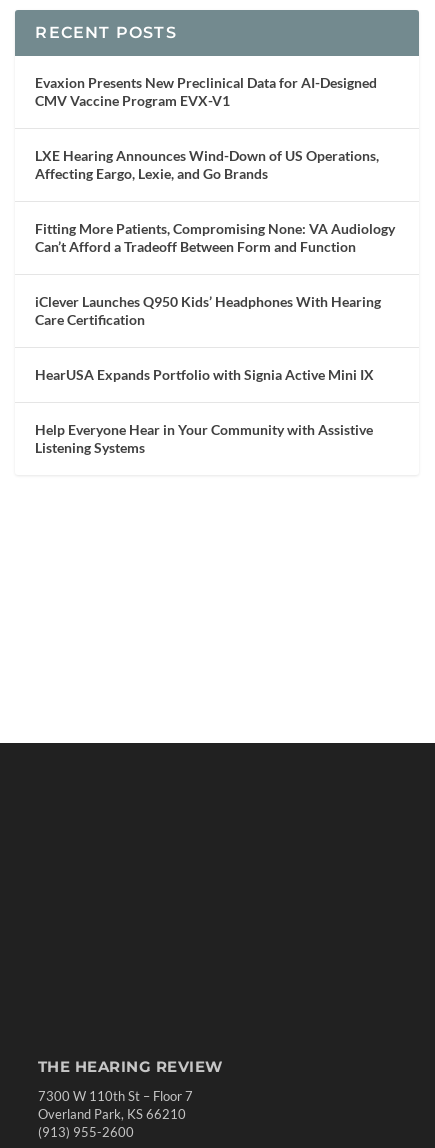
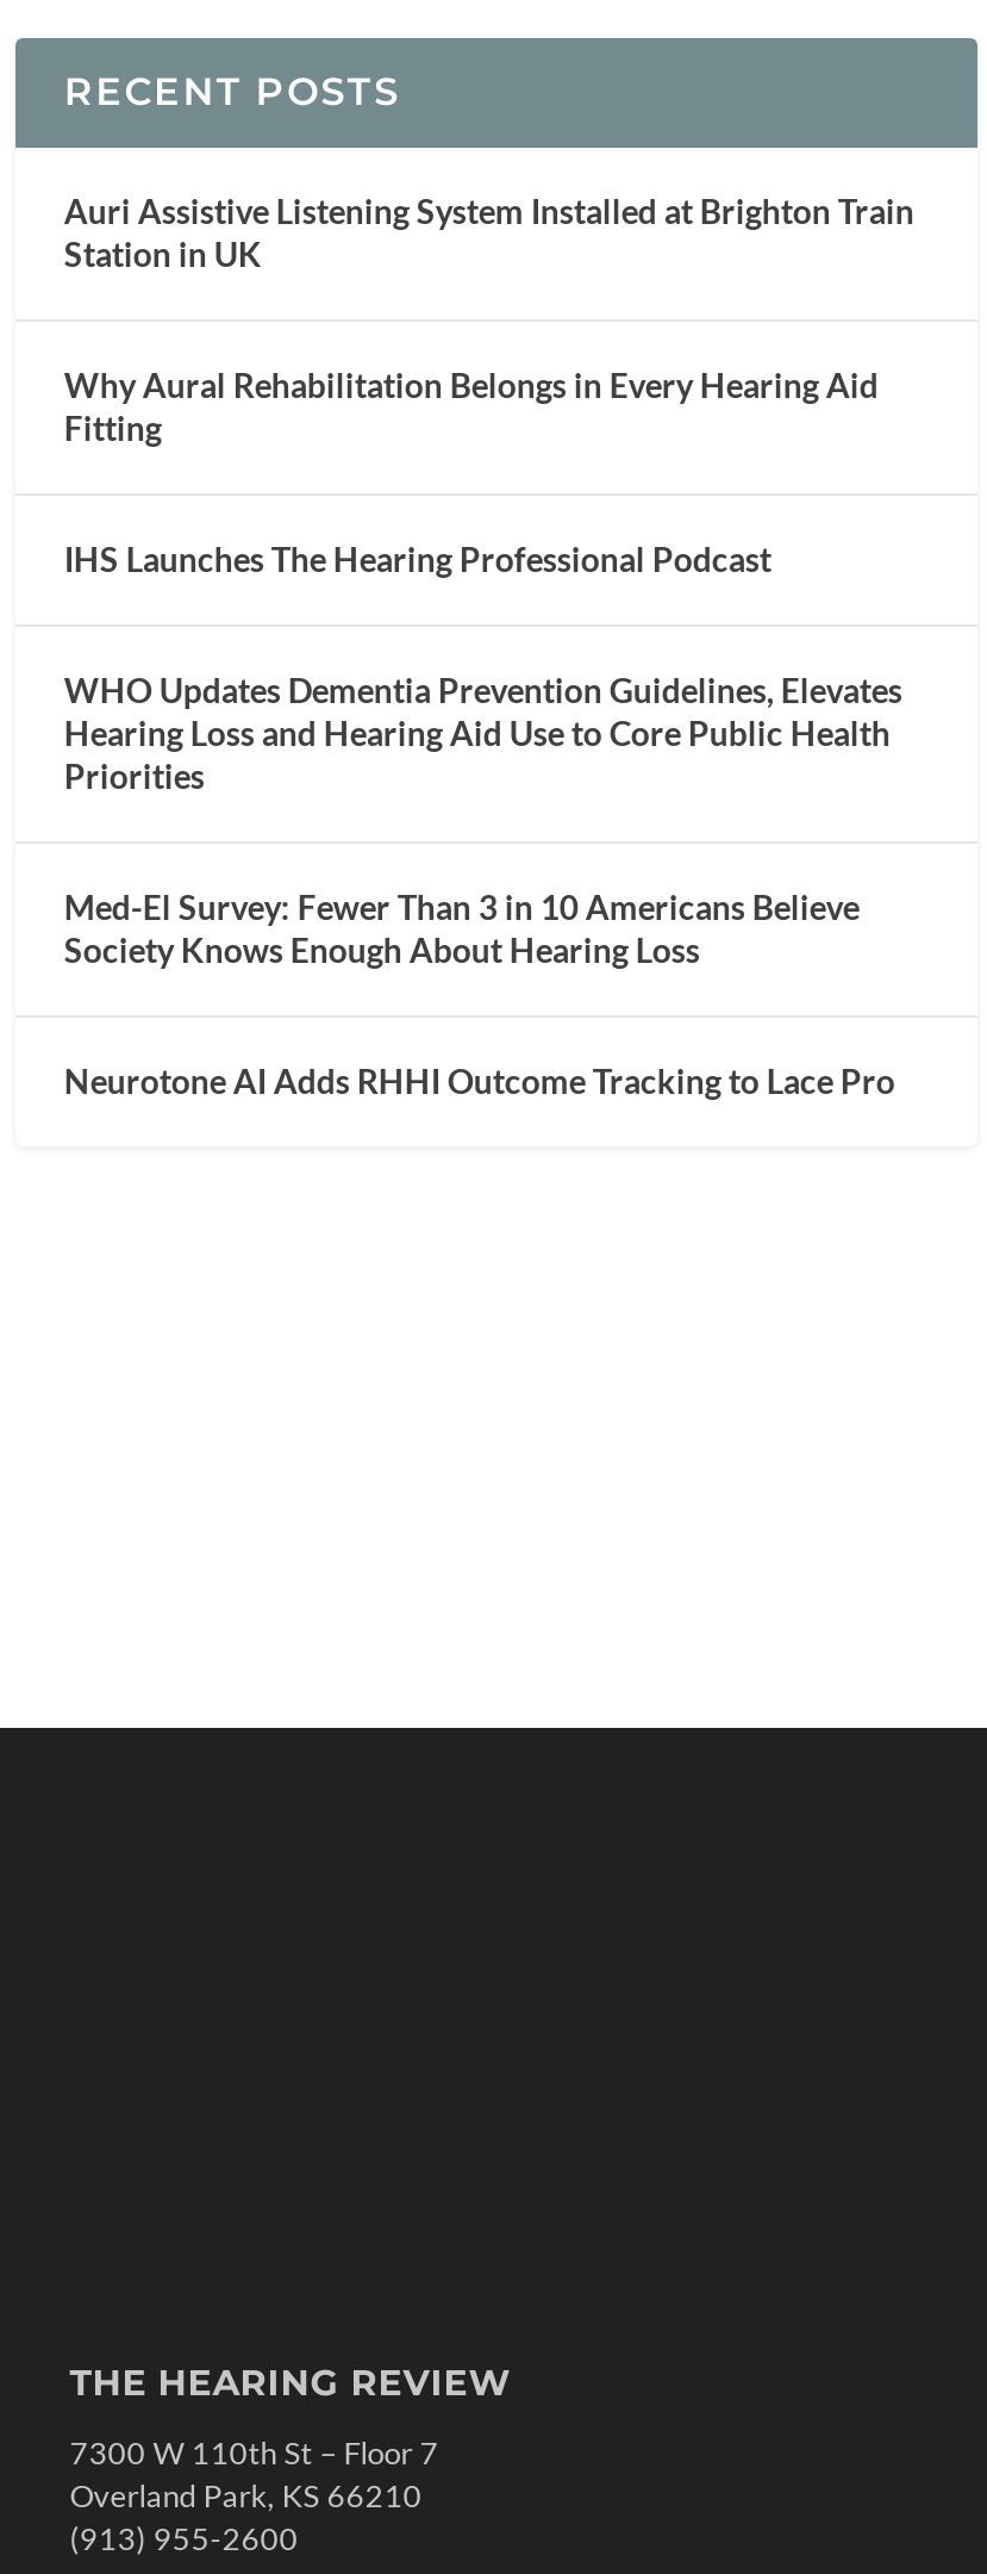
[35,74,377,109] Evaxion Presents New Preclinical Data for AI-Designed | CMV Vaccine Program EVX-V1 -> [64,190,914,273] Auri Assistive Listening System Installed at Brighton Train | Station in UK
[35,147,379,182] LXE Hearing Announces Wind-Down of US Operations, | Affecting Eargo, Lexie, and Go Brands -> [64,364,878,447] Why Aural Rehabilitation Belongs in Every Hearing Aid | Fitting
[35,220,395,255] Fitting More Patients, Compromising None: VA Audiology | Can’t Afford a Tradeoff Between Form and Function -> [64,538,771,578] IHS Launches The Hearing Professional Podcast
[35,293,381,328] iClever Launches Q950 Kids’ Headphones With Hearing | Care Certification -> [64,669,902,795] WHO Updates Dementia Prevention Guidelines, Elevates | Hearing Loss and Hearing Aid Use to Core Public Health | Priorities
[35,366,374,383] HearUSA Expands Portfolio with Signia Active Mini IX -> [64,886,859,969] Med-El Survey: Fewer Than 3 in 10 Americans Believe | Society Knows Enough About Hearing Loss
[35,421,373,456] Help Everyone Hear in Your Community with Assistive | Listening Systems -> [64,1060,895,1100] Neurotone AI Adds RHHI Outcome Tracking to Lace Pro

